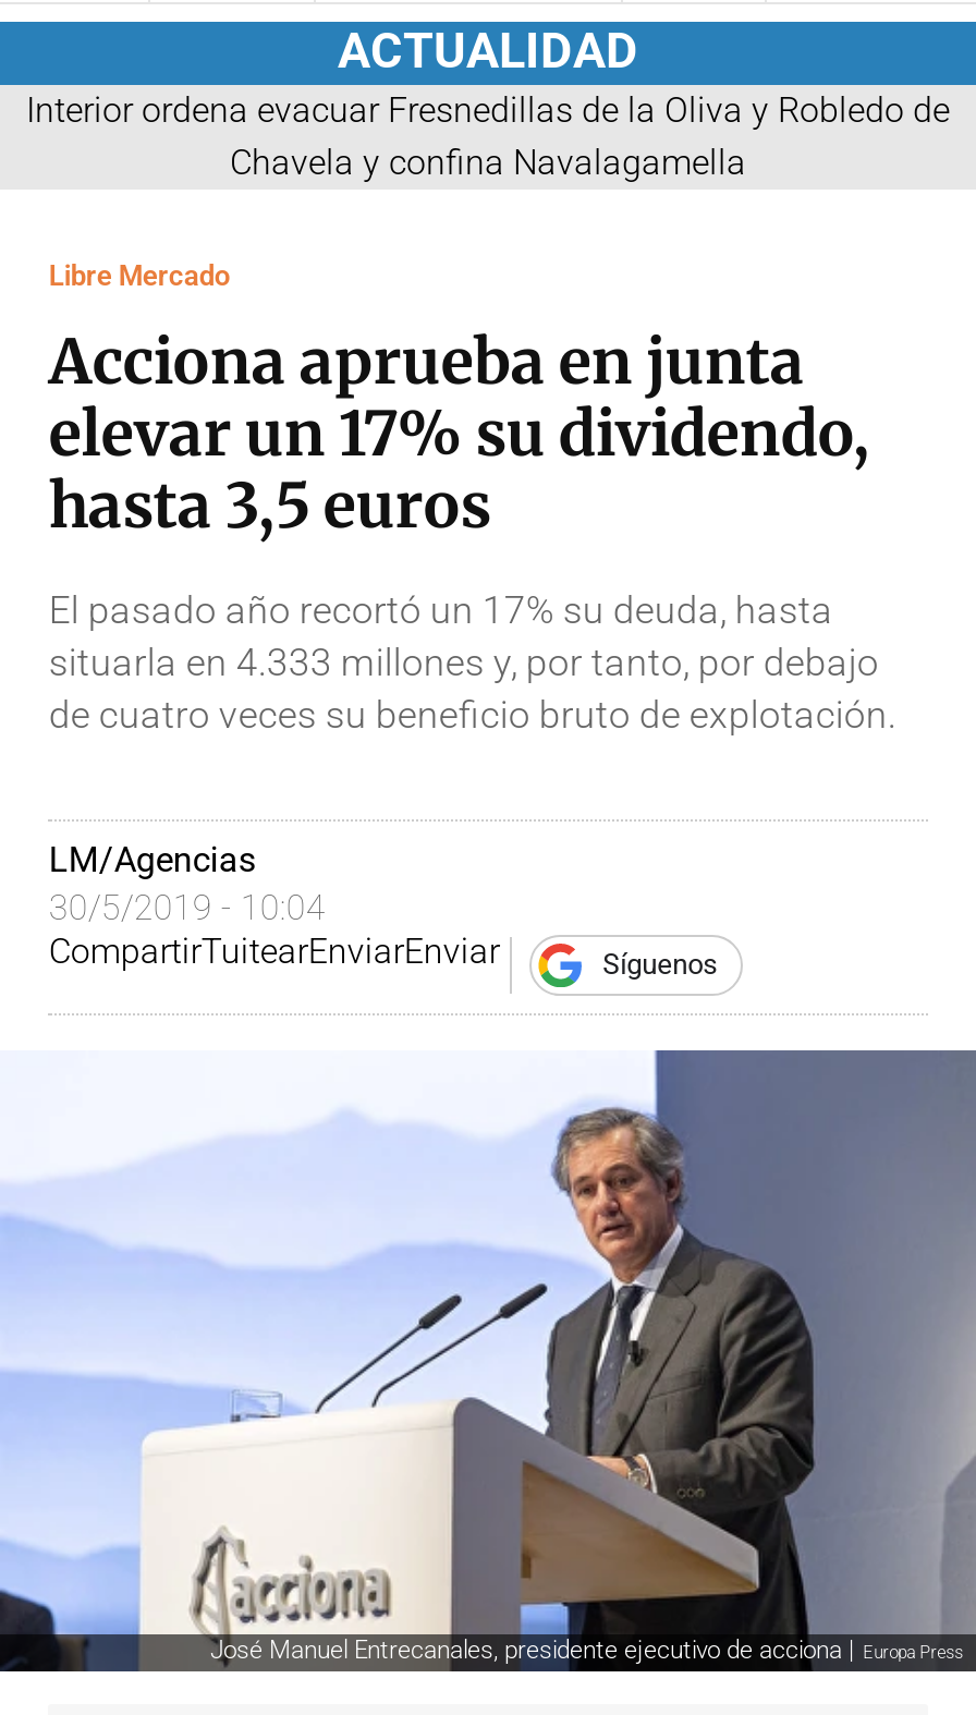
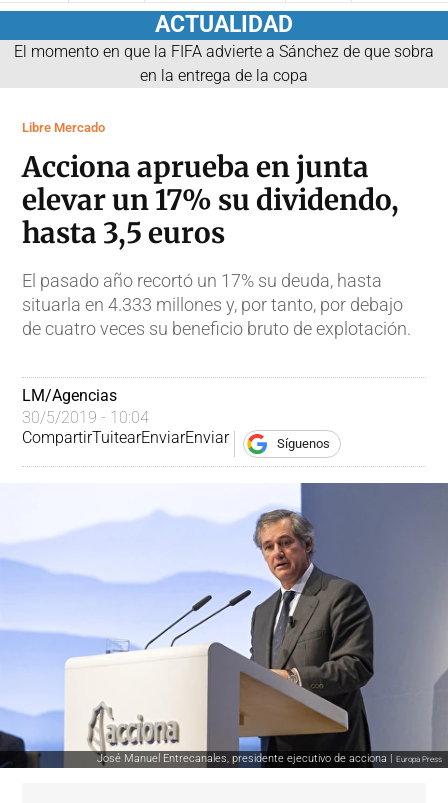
[26,88,950,182] Interior ordena evacuar Fresnedillas de la Oliva y Robledo de | Chavela y confina Navalagamella -> [14,42,434,85] El momento en que la FIFA advierte a Sánchez de que sobra | en la entrega de la copa

